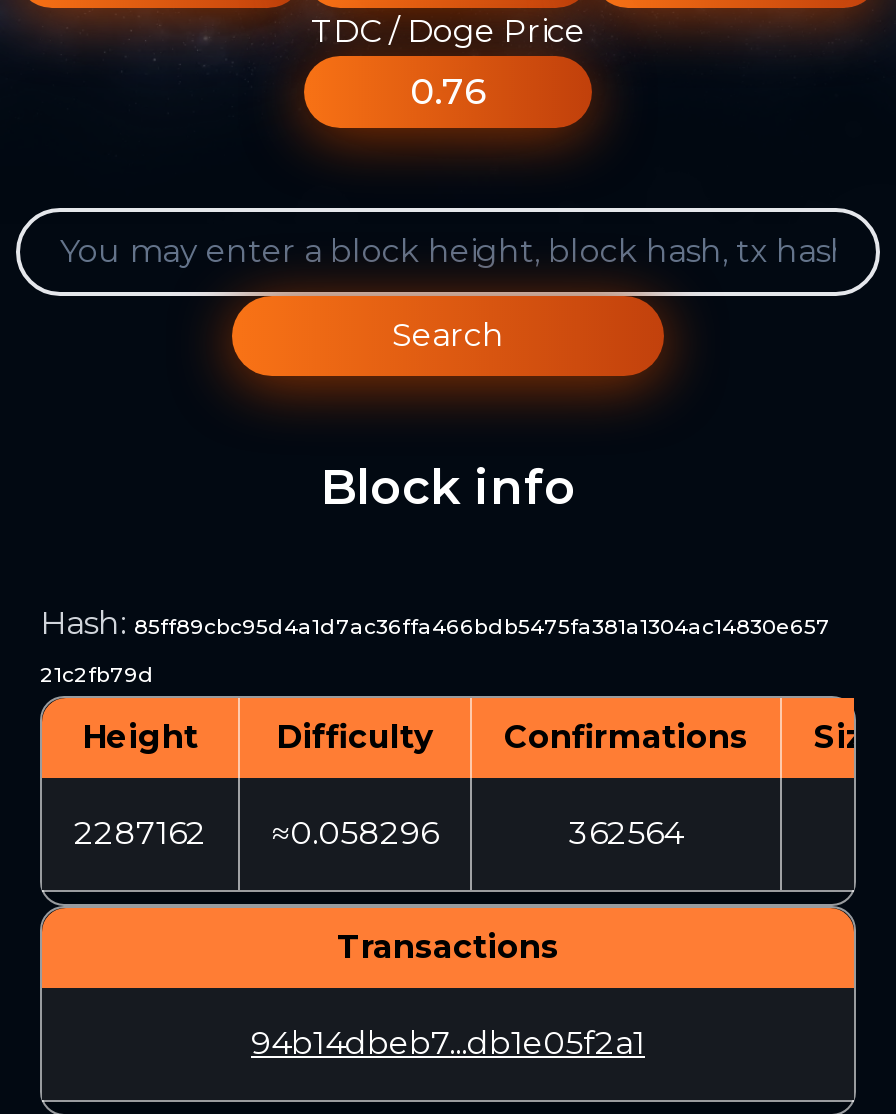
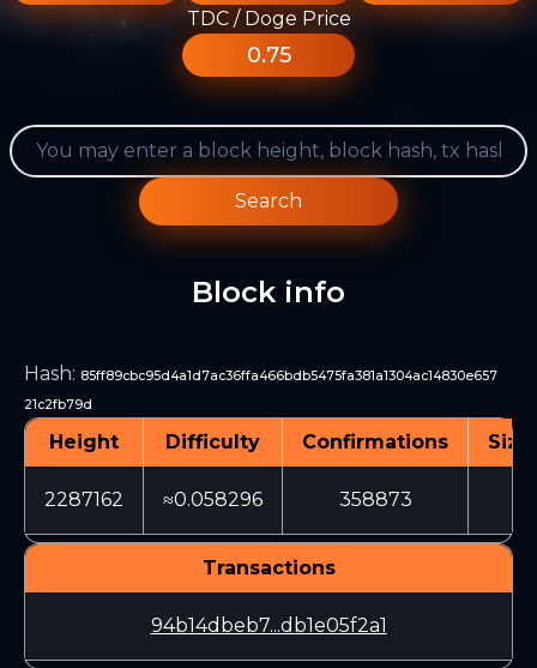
[410,70,486,114] 0.76 -> [246,42,291,68] 0.75
[569,814,683,852] 362564 -> [339,488,412,511] 358873

